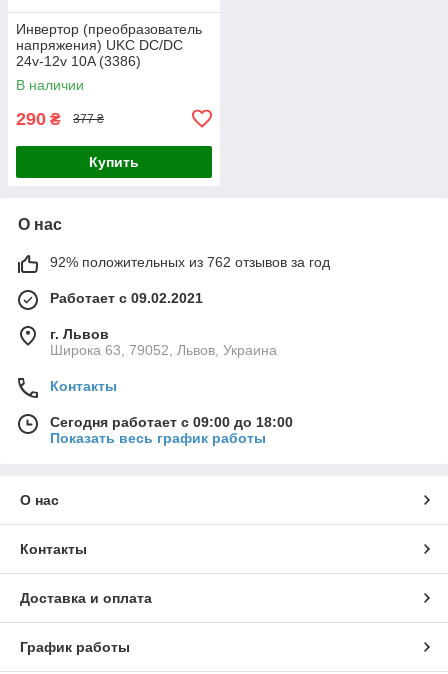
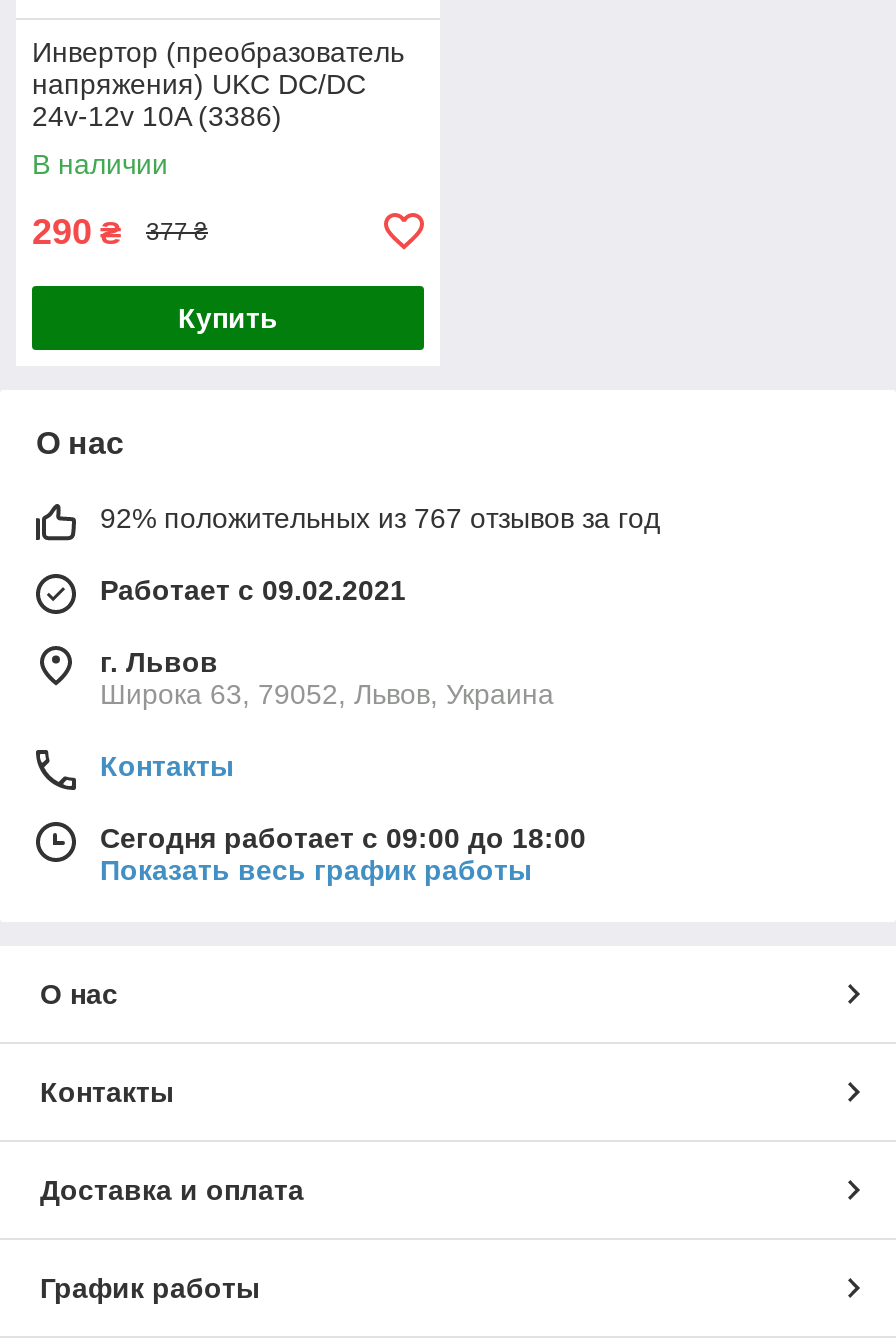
[50,254,330,270] 92% положительных из 762 отзывов за год -> [100,502,660,534] 92% положительных из 767 отзывов за год

